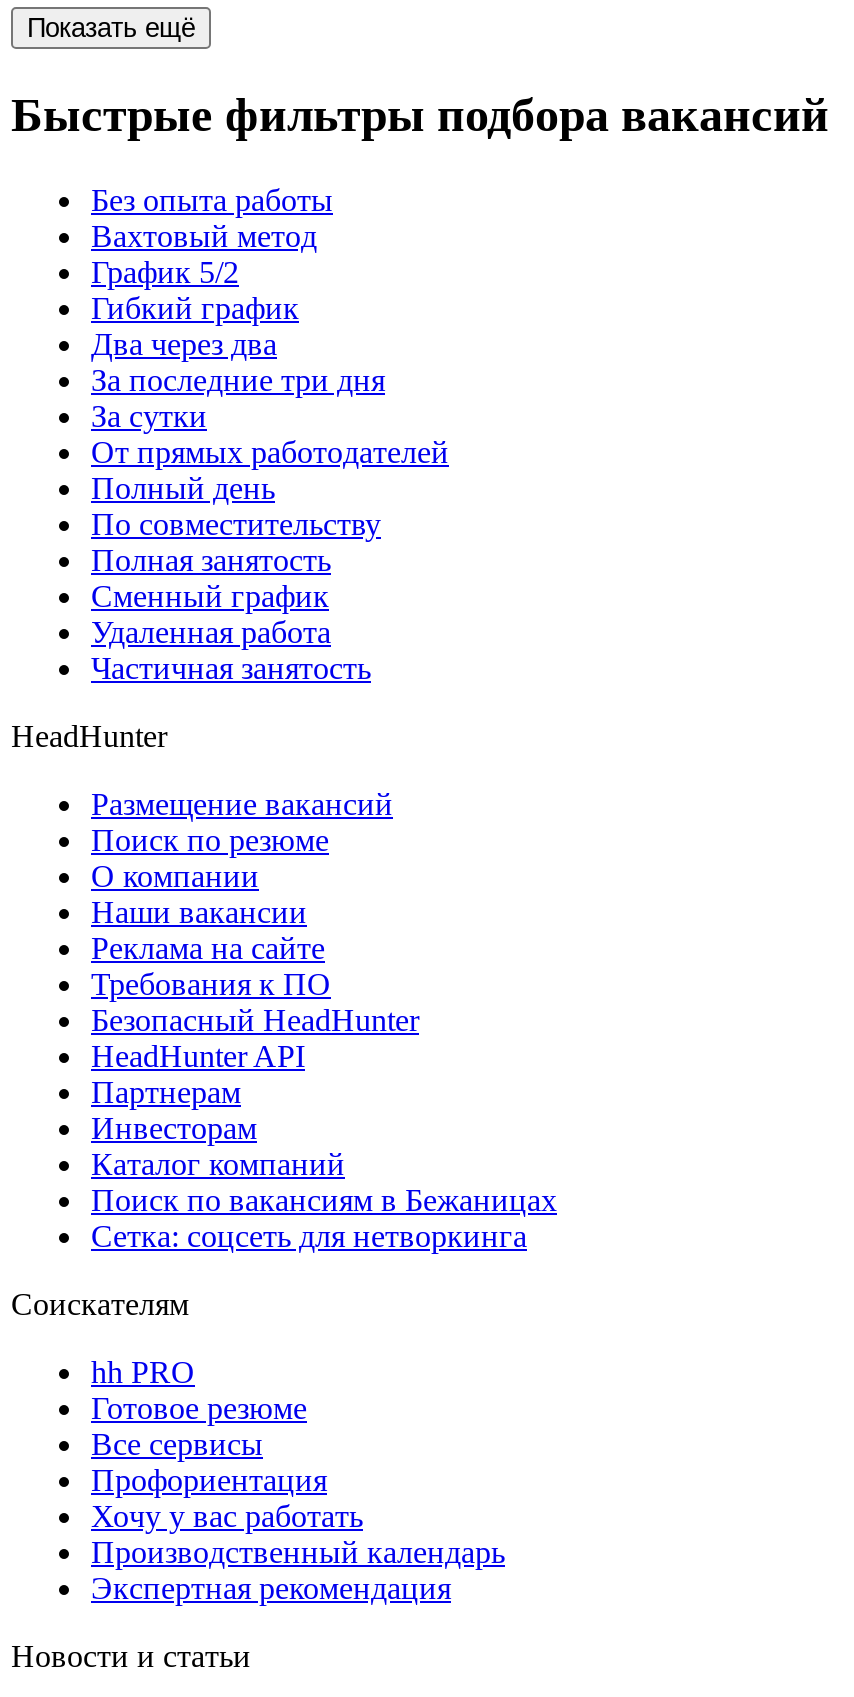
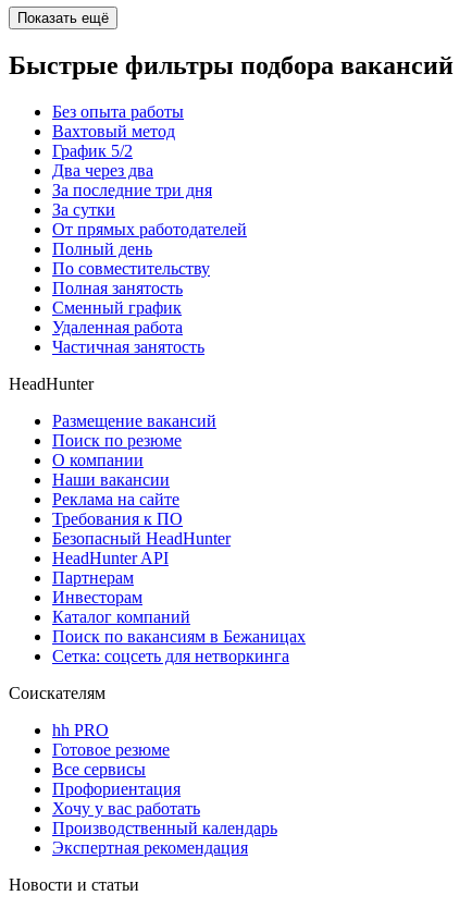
[91,291,299,325] Гибкий график -> none

